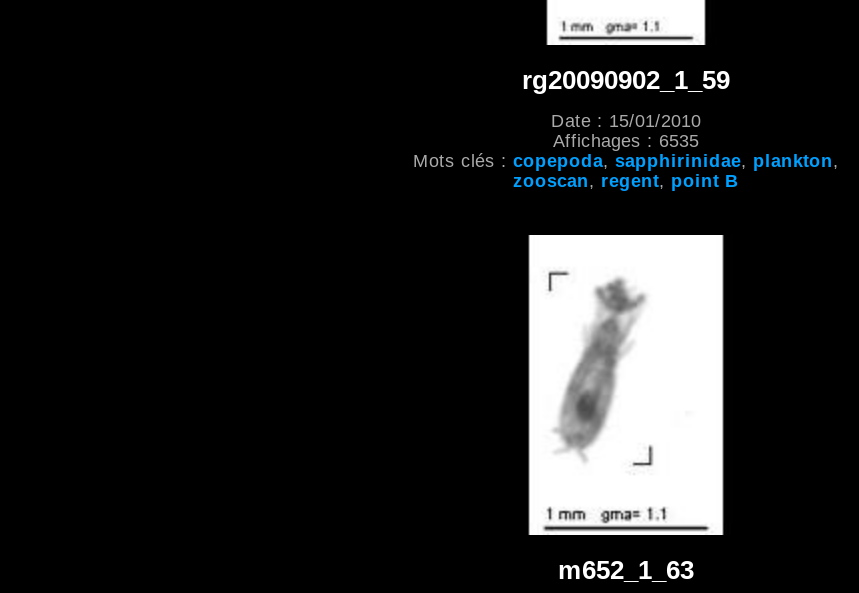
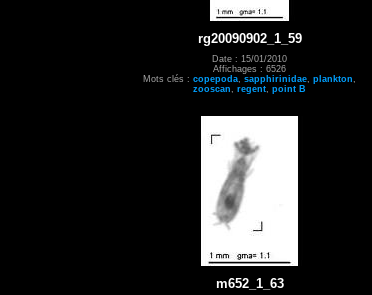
[553,130,699,150] Affichages : 6535 -> [213,64,286,74] Affichages : 6526

